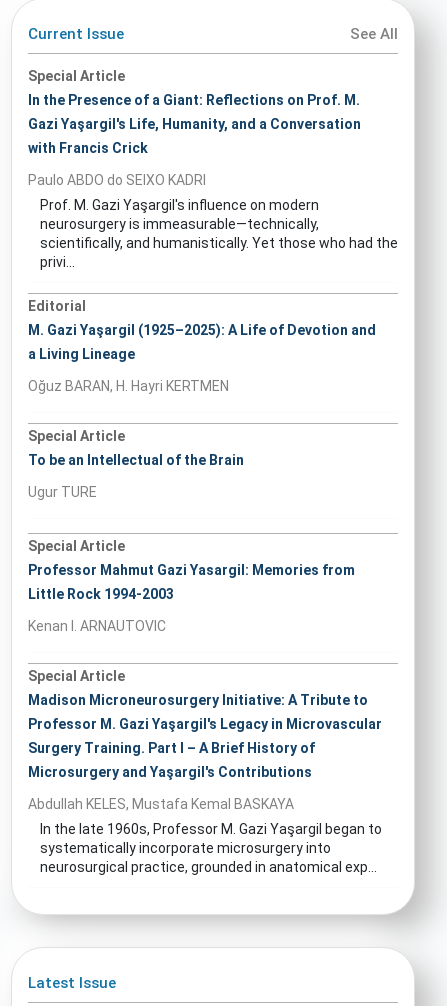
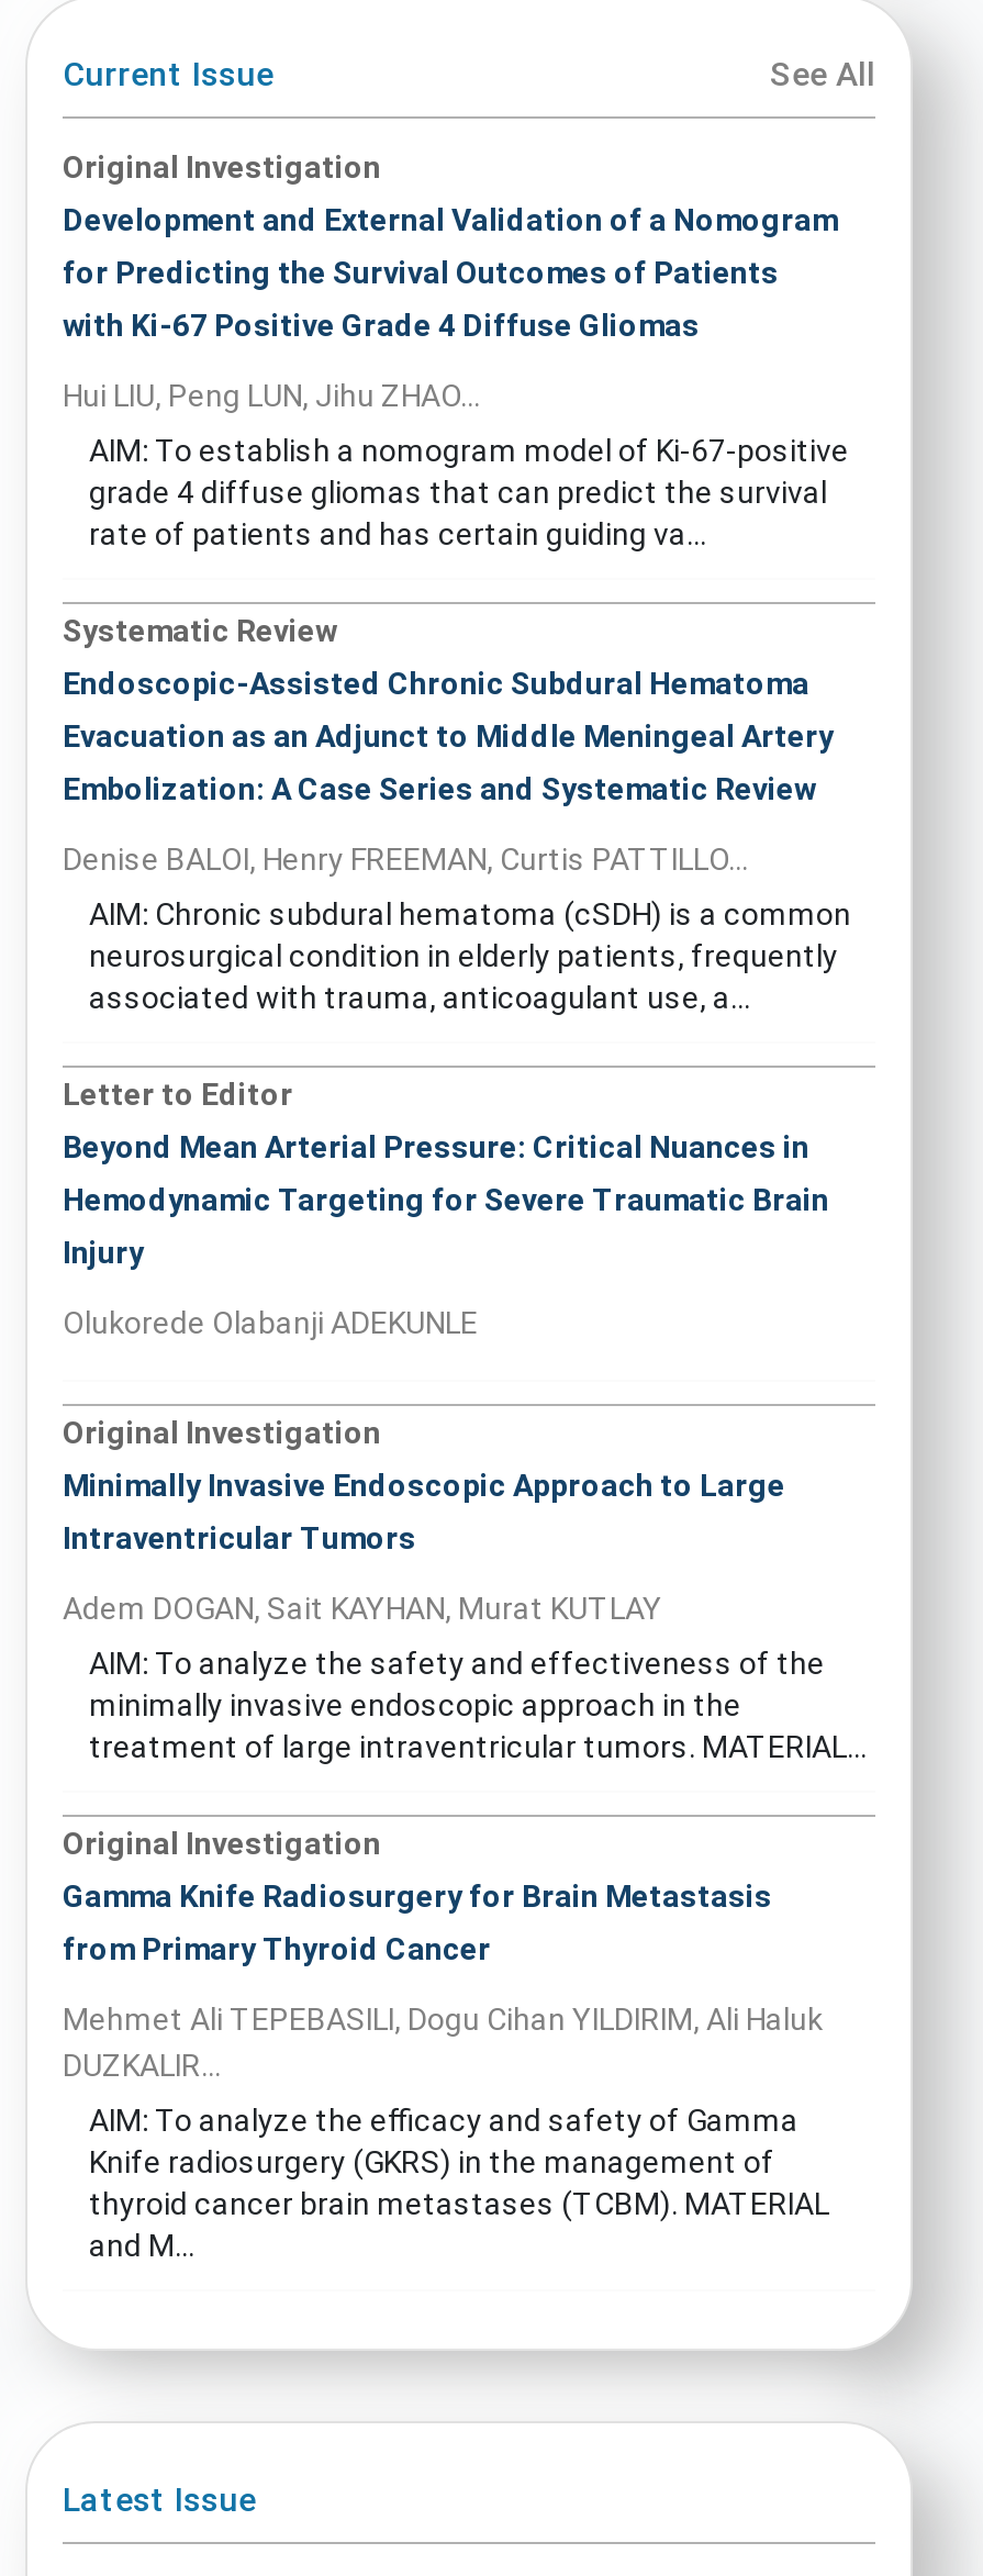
[28,67,398,874] Special Article | In the Presence of a Giant: Reflections on Prof. M. | Gazi Yaşargil's Life, Humanity, and a Conversation | with Francis Crick | Paulo ABDO do SEIXO KADRI | Prof. M. Gazi Yaşargil's influence on modern | neurosurgery is immeasurable—technically, | scientifically, and humanistically. Yet those who had the | privi... | Editorial | M. Gazi Yaşargil (1925–2025): A Life of Devotion and | a Living Lineage | Oğuz BARAN, H. Hayri KERTMEN | Special Article | To be an Intellectual of the Brain | Ugur TURE | Special Article | Professor Mahmut Gazi Yasargil: Memories from | Little Rock 1994-2003 | Kenan I. ARNAUTOVIC | Special Article | Madison Microneurosurgery Initiative: A Tribute to | Professor M. Gazi Yaşargil's Legacy in Microvascular | Surgery Training. Part I – A Brief History of | Microsurgery and Yaşargil's Contributions | Abdullah KELES, Mustafa Kemal BASKAYA | In the late 1960s, Professor M. Gazi Yaşargil began to | systematically incorporate microsurgery into | neurosurgical practice, grounded in anatomical exp... -> [63,148,867,2262] Original Investigation | Development and External Validation of a Nomogram | for Predicting the Survival Outcomes of Patients | with Ki-67 Positive Grade 4 Diffuse Gliomas | Hui LIU, Peng LUN, Jihu ZHAO... | AIM: To establish a nomogram model of Ki-67-positive | grade 4 diffuse gliomas that can predict the survival | rate of patients and has certain guiding va... | Systematic Review | Endoscopic-Assisted Chronic Subdural Hematoma | Evacuation as an Adjunct to Middle Meningeal Artery | Embolization: A Case Series and Systematic Review | Denise BALOI, Henry FREEMAN, Curtis PATTILLO... | AIM: Chronic subdural hematoma (cSDH) is a common | neurosurgical condition in elderly patients, frequently | associated with trauma, anticoagulant use, a... | Letter to Editor | Beyond Mean Arterial Pressure: Critical Nuances in | Hemodynamic Targeting for Severe Traumatic Brain | Injury | Olukorede Olabanji ADEKUNLE | Original Investigation | Minimally Invasive Endoscopic Approach to Large | Intraventricular Tumors | Adem DOGAN, Sait KAYHAN, Murat KUTLAY | AIM: To analyze the safety and effectiveness of the | minimally invasive endoscopic approach in the | treatment of large intraventricular tumors. MATERIAL... | Original Investigation | Gamma Knife Radiosurgery for Brain Metastasis | from Primary Thyroid Cancer | Mehmet Ali TEPEBASILI, Dogu Cihan YILDIRIM, Ali Haluk | DUZKALIR... | AIM: To analyze the efficacy and safety of Gamma | Knife radiosurgery (GKRS) in the management of | thyroid cancer brain metastases (TCBM). MATERIAL | and M...

